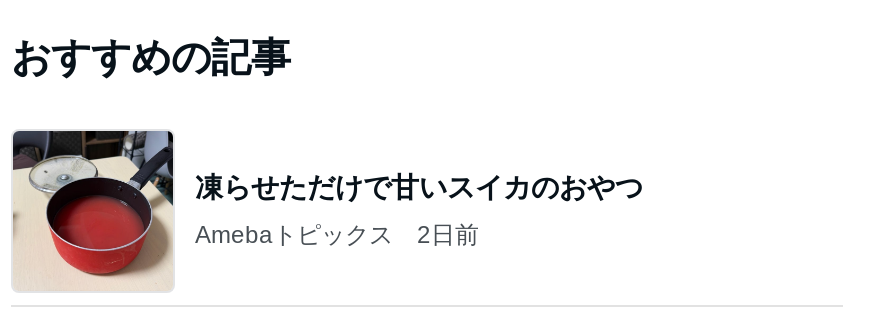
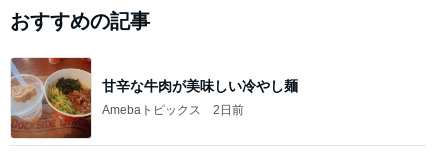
[11,129,643,291] [image] | 凍らせただけで甘いスイカのおやつ -> [10,57,298,139] [image] | 甘辛な牛肉が美味しい冷やし麺

